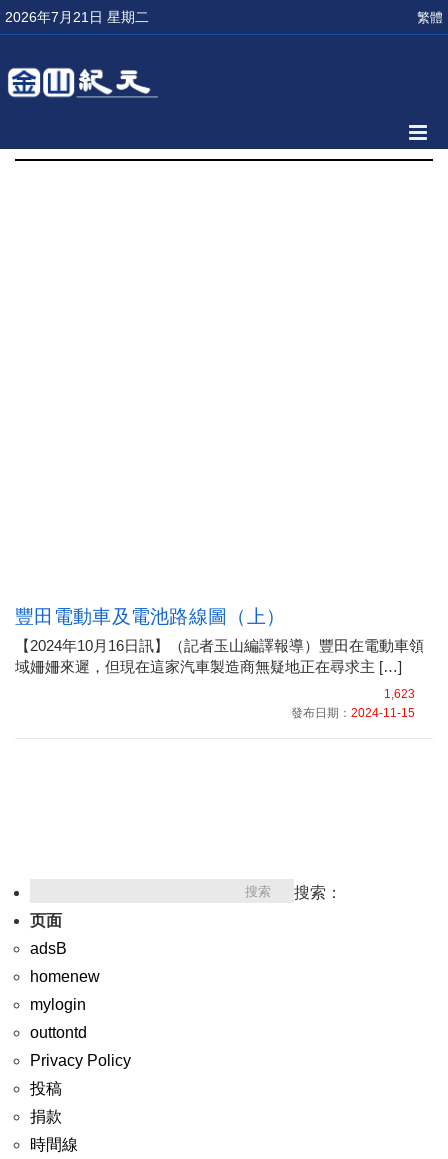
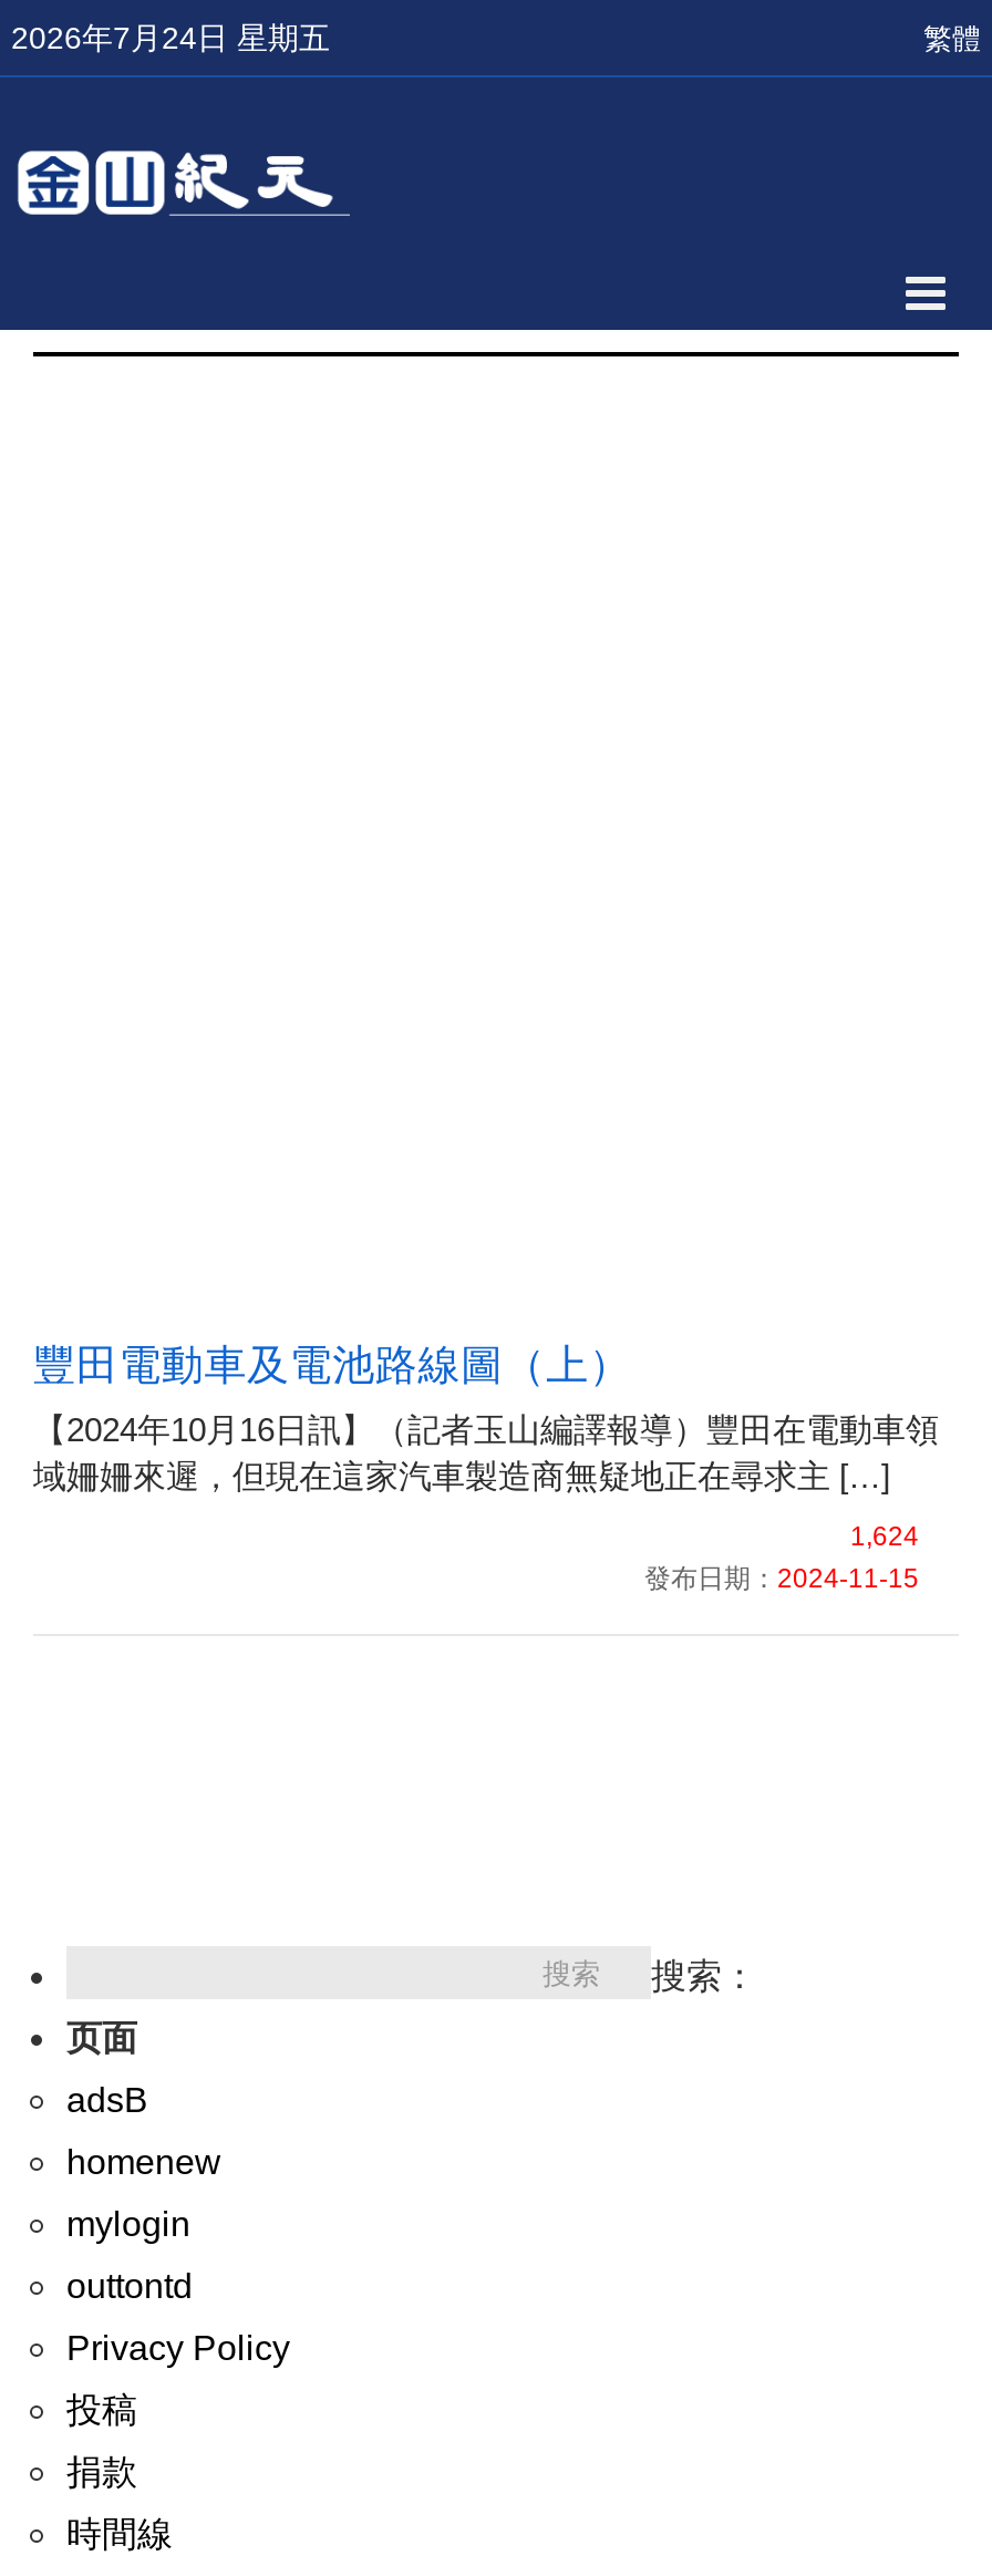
[5,9,149,25] 2026年7月21日 星期二 -> [11,20,330,55] 2026年7月24日 星期五
[384,687,415,701] 1,623 -> [850,1521,919,1552] 1,624

